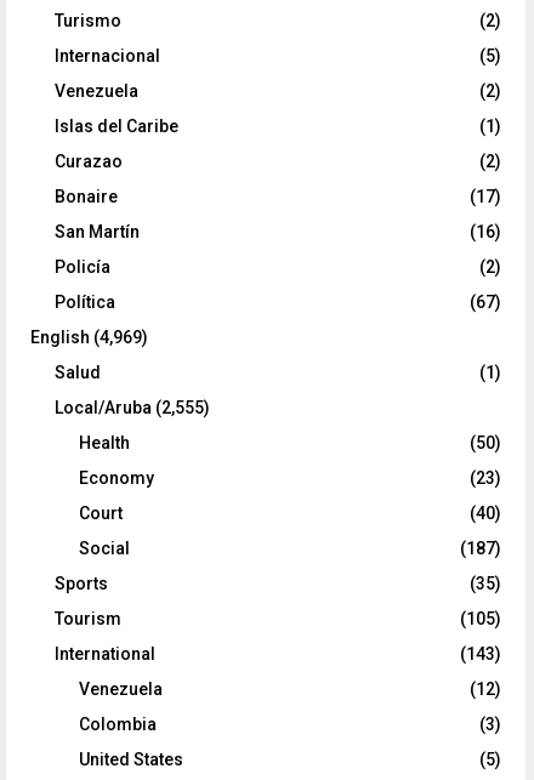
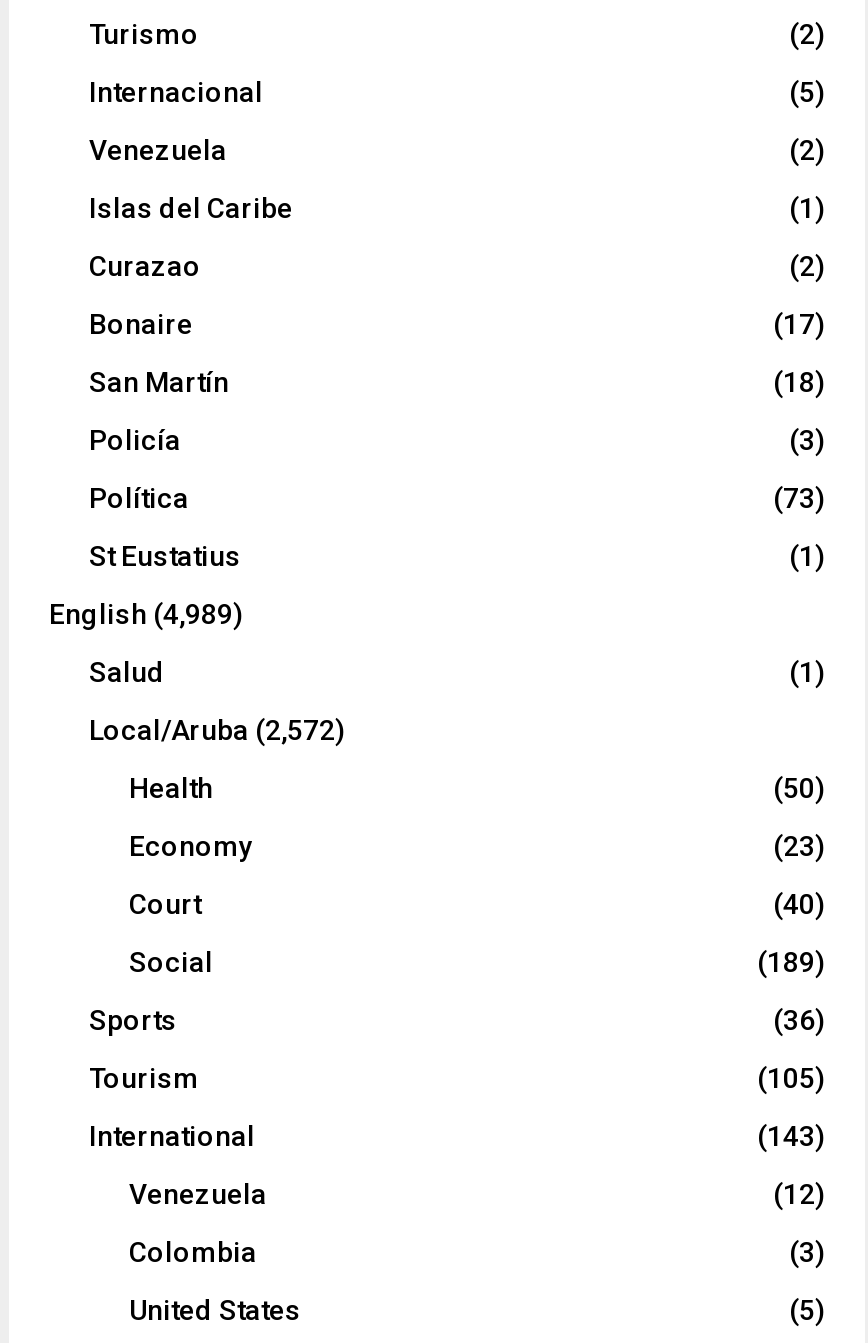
[470,222,501,241] (16) -> [773,365,825,397] (18)
[479,257,501,276] (2) -> [789,423,825,455] (3)
[30,292,501,346] (67) | English (4,969) -> [49,481,825,629] (73) | St Eustatius | (1) | English (4,989)
[55,397,210,417] Local/Aruba (2,555) -> [89,713,345,745] Local/Aruba (2,572)
[460,538,501,558] (187) -> [757,945,825,977] (189)
[470,573,501,593] (35) -> [773,1003,825,1035] (36)

